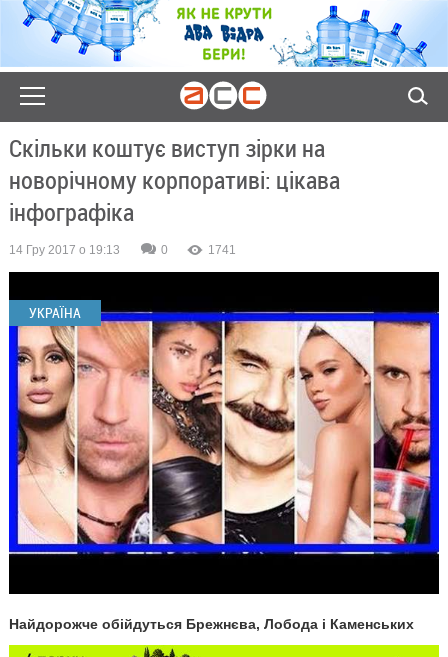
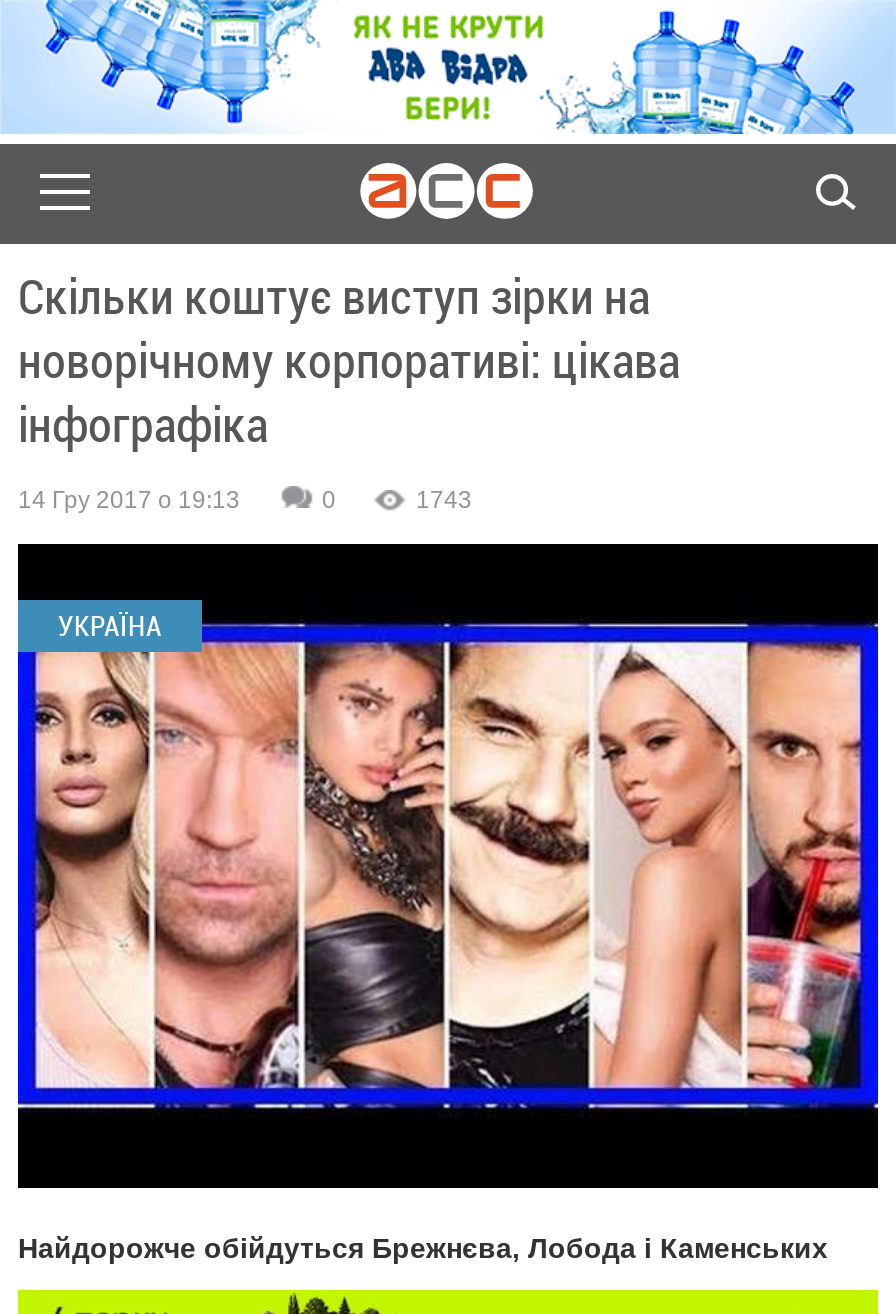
[208,243,236,257] 1741 -> [416,486,472,514] 1743

